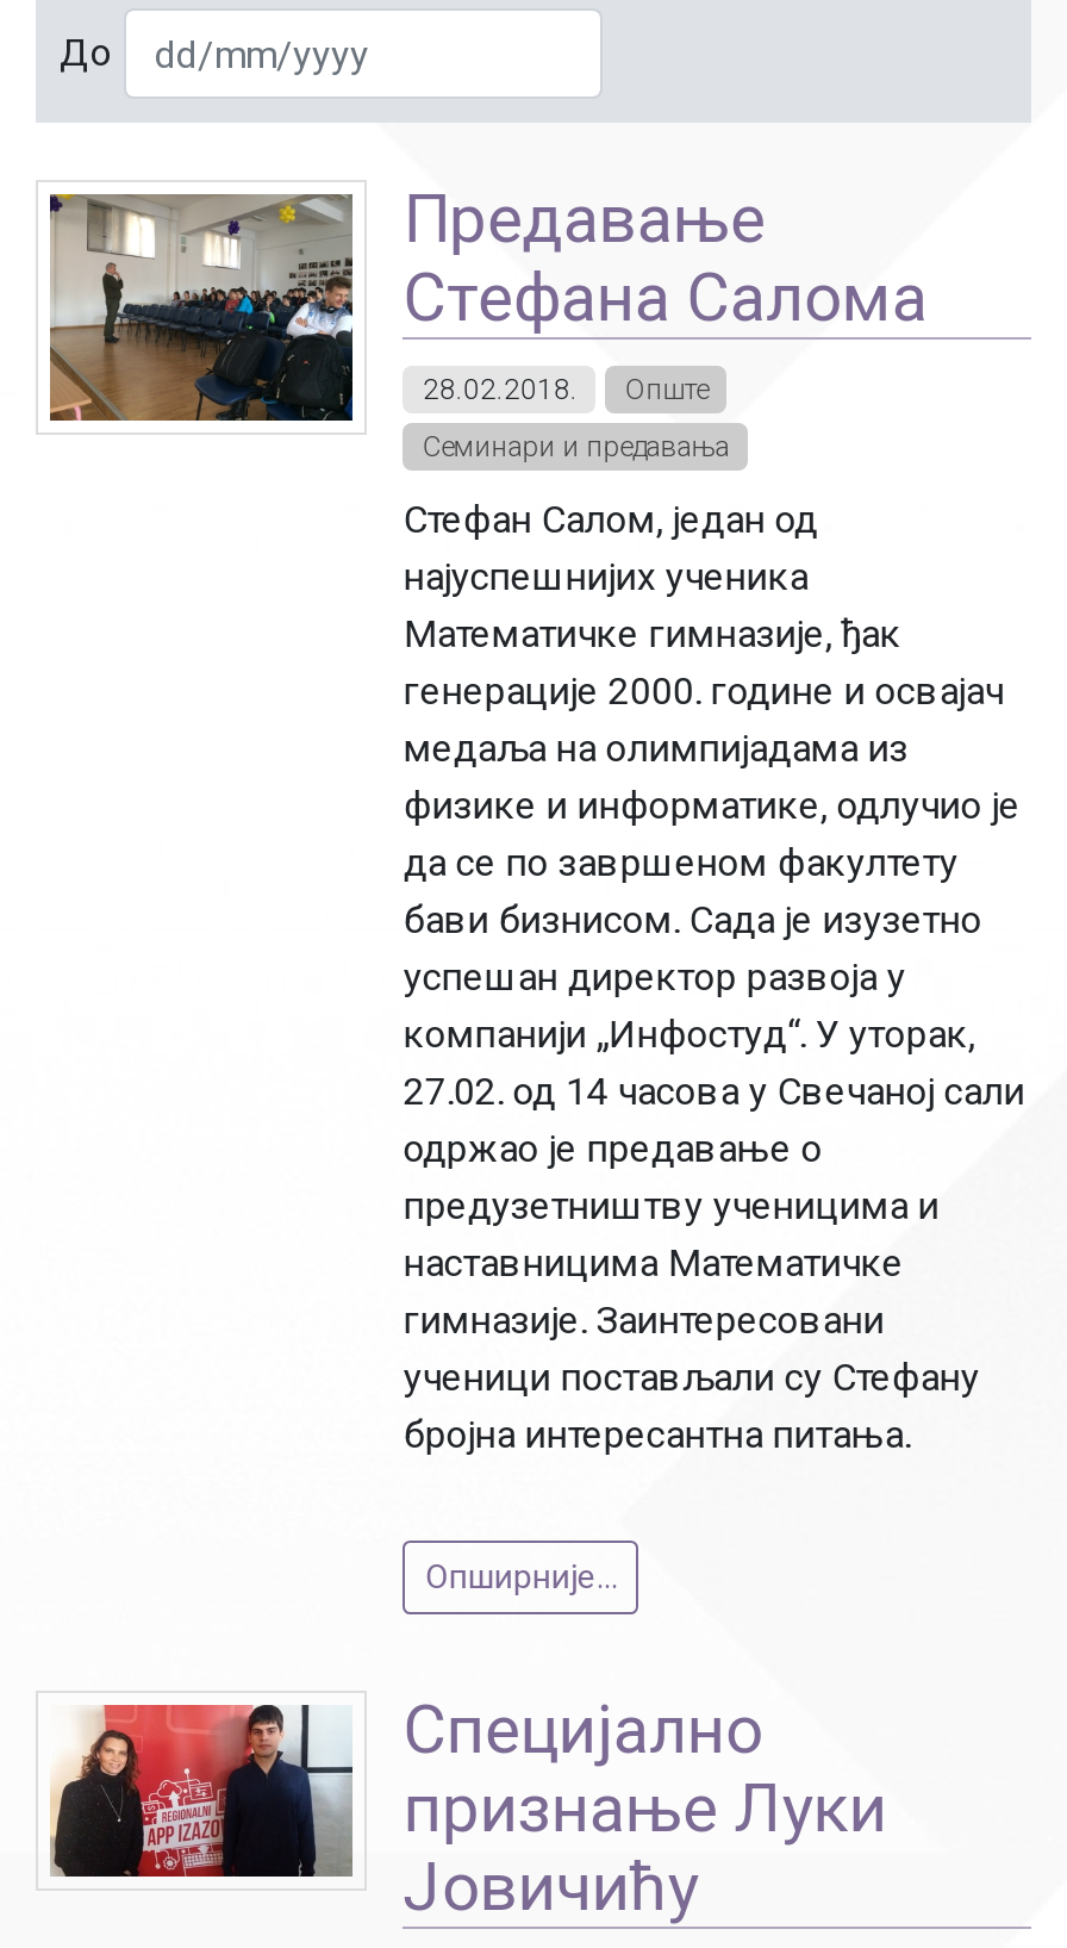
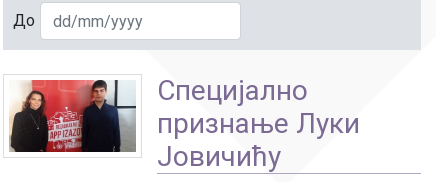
[48,180,1025,1595] [image] | Предавање | Стефана Салома | 28.02.2018. | Опште | Семинари и предавања | Стефан Салом, један од | најуспешнијих ученика | Математичке гимназије, ђак | генерације 2000. године и освајач | медаља на олимпијадама из | физике и информатике, одлучио је | да се по завршеном факултету | бави бизнисом. Сада је изузетно | успешан директор развоја у | компанији „Инфостуд“. У уторак, | 27.02. од 14 часова у Свечаној сали | одржаo је предавање о | предузетништву ученицима и | наставницима Математичке | гимназије. Заинтересовани | ученици постављали су Стефану | бројна интересантна питања. | Опширније... -> none

